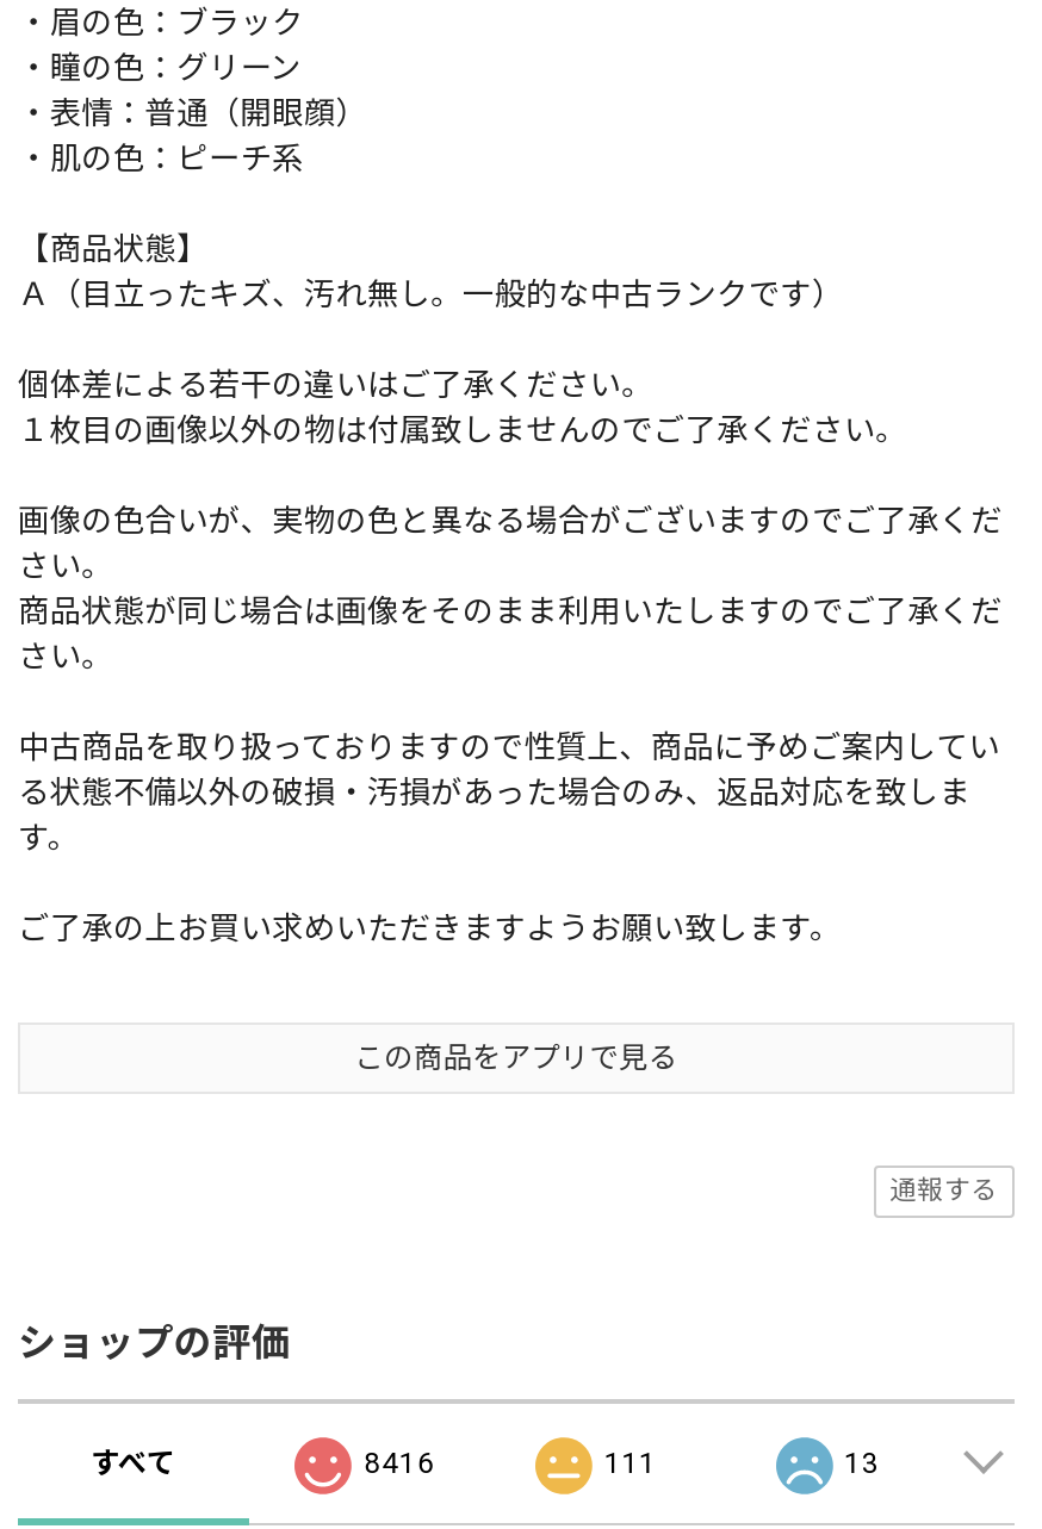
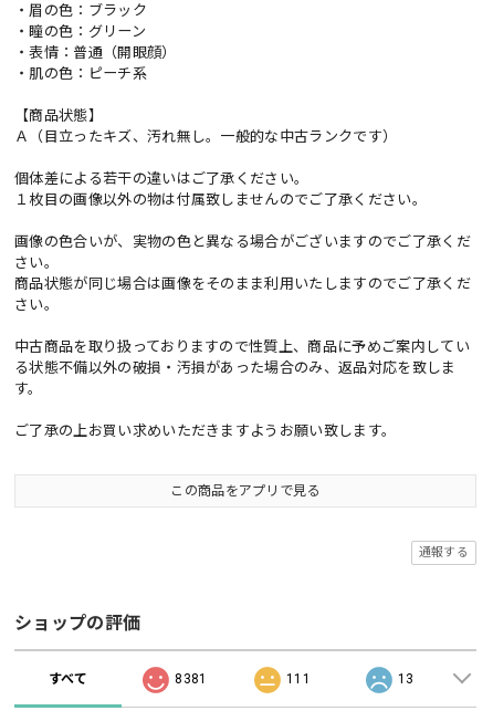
[365,1447,434,1481] 8416 -> [175,671,207,687] 8381

